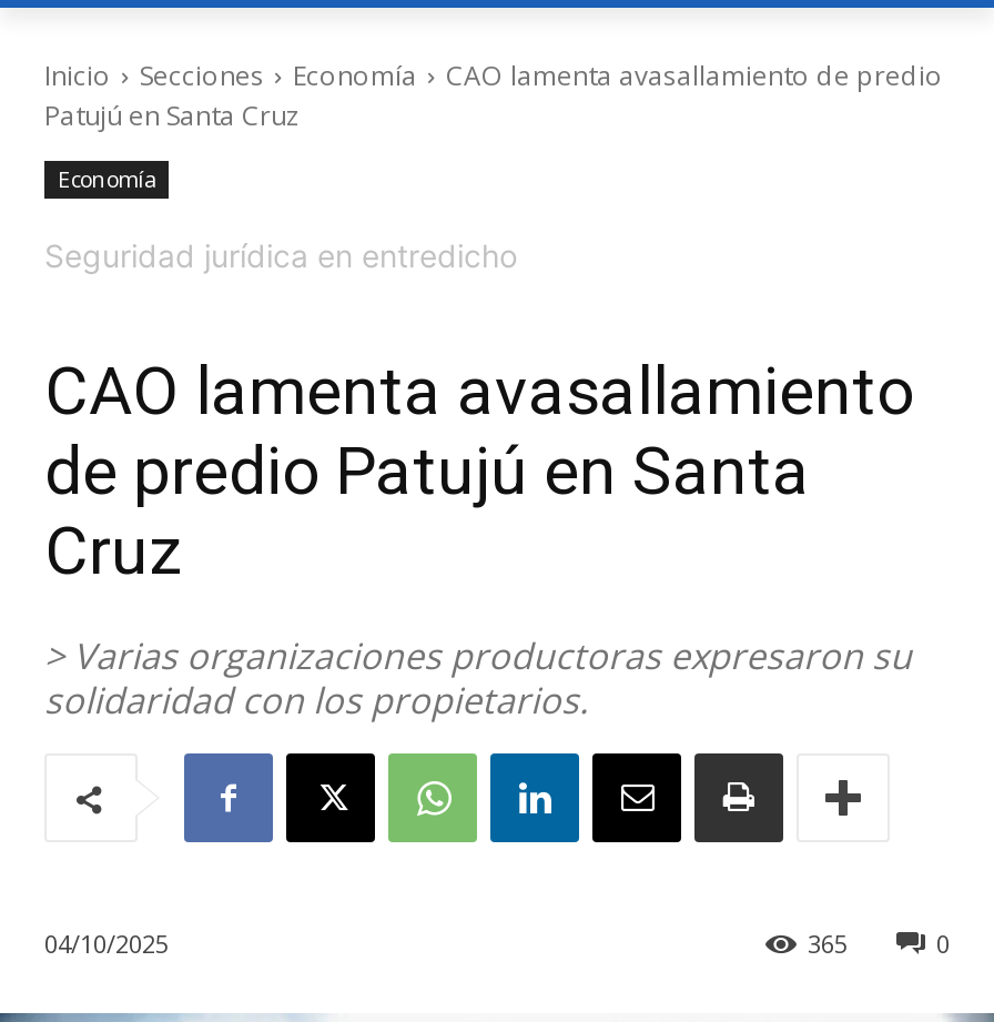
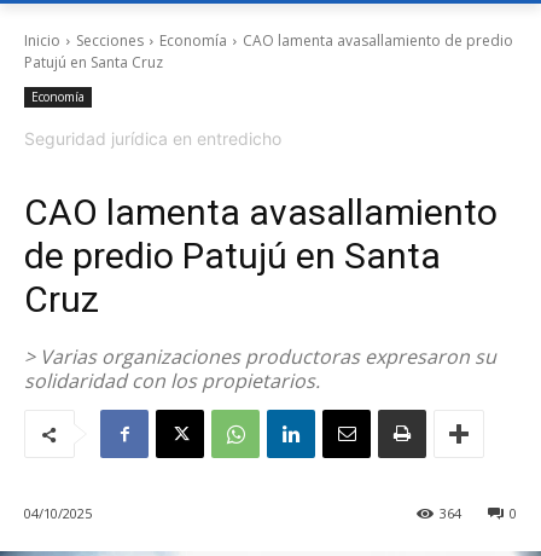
[808,927,848,960] 365 -> [440,504,461,522] 364

